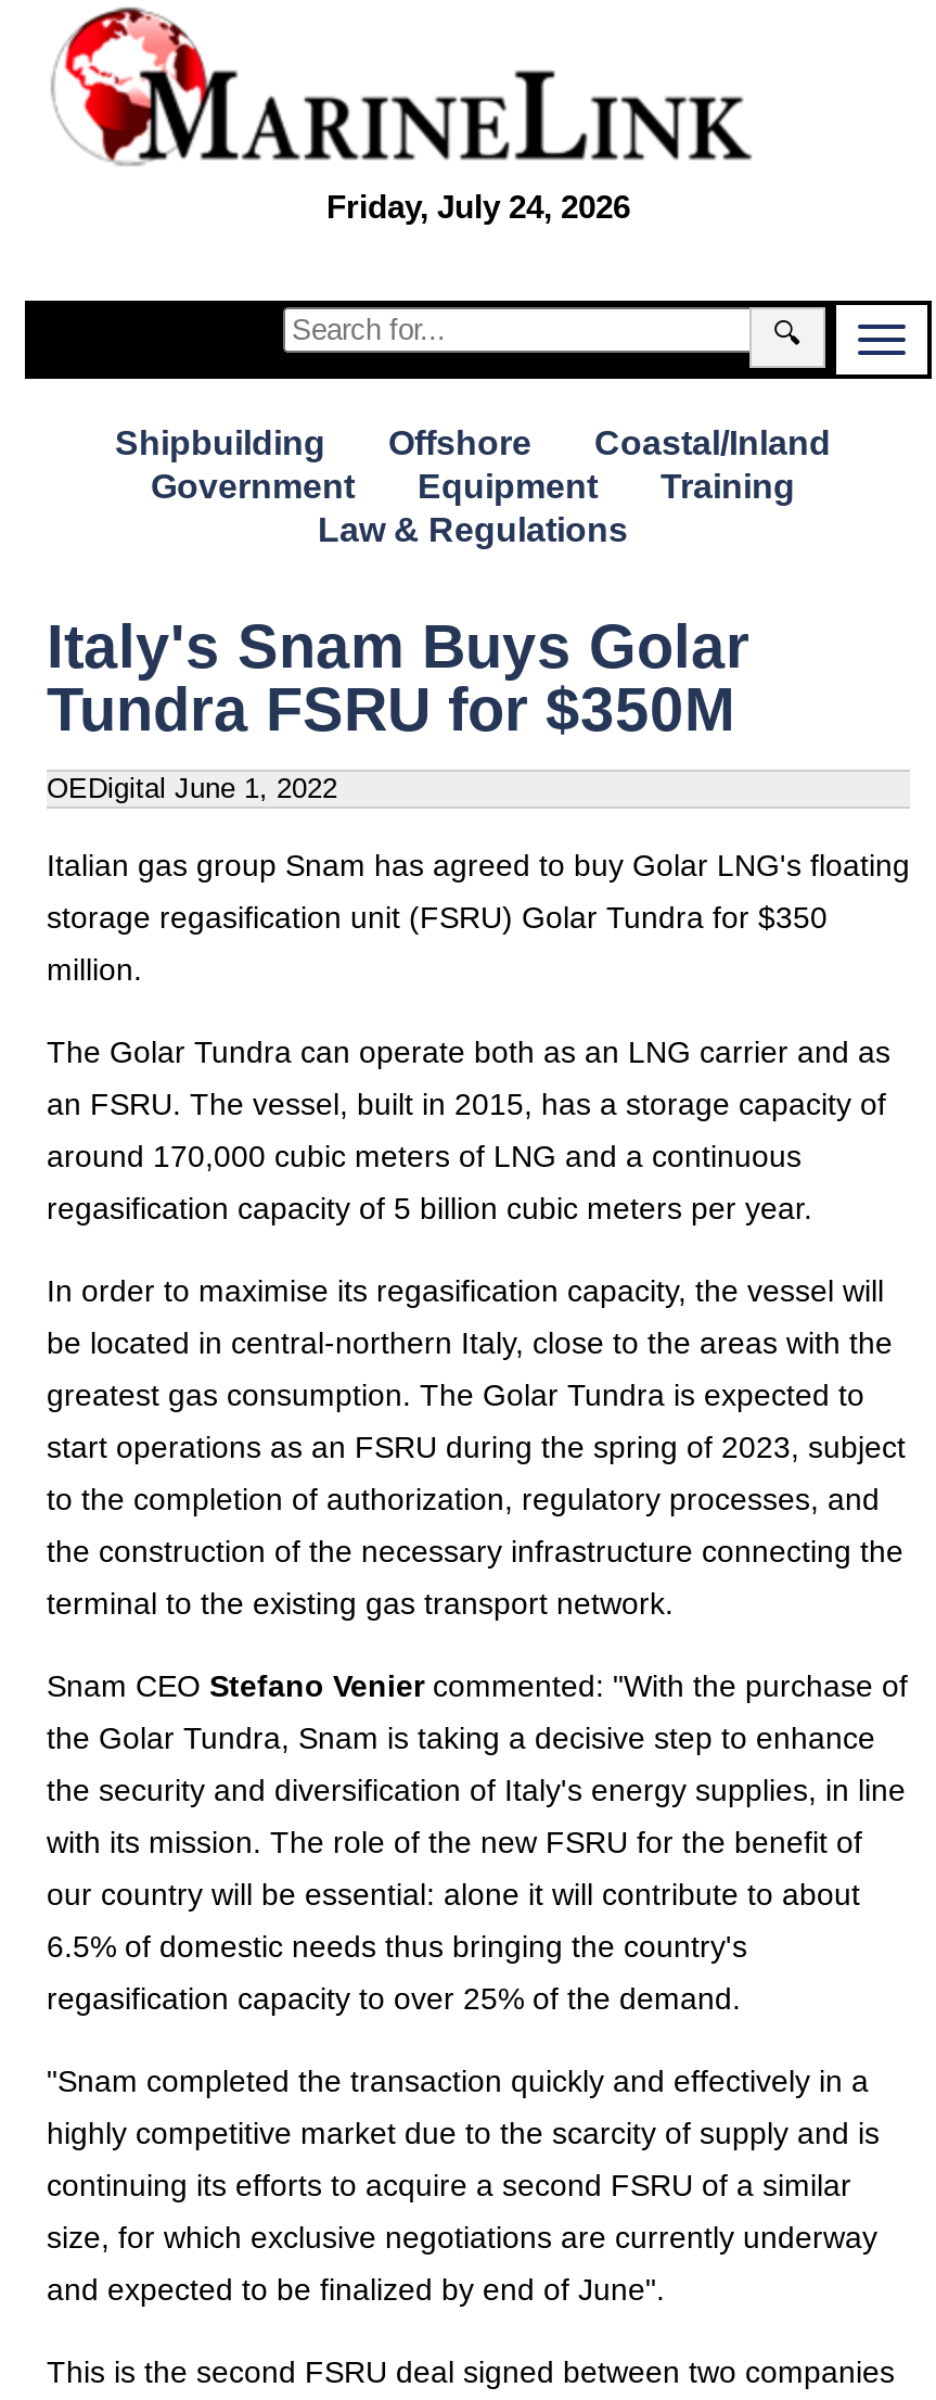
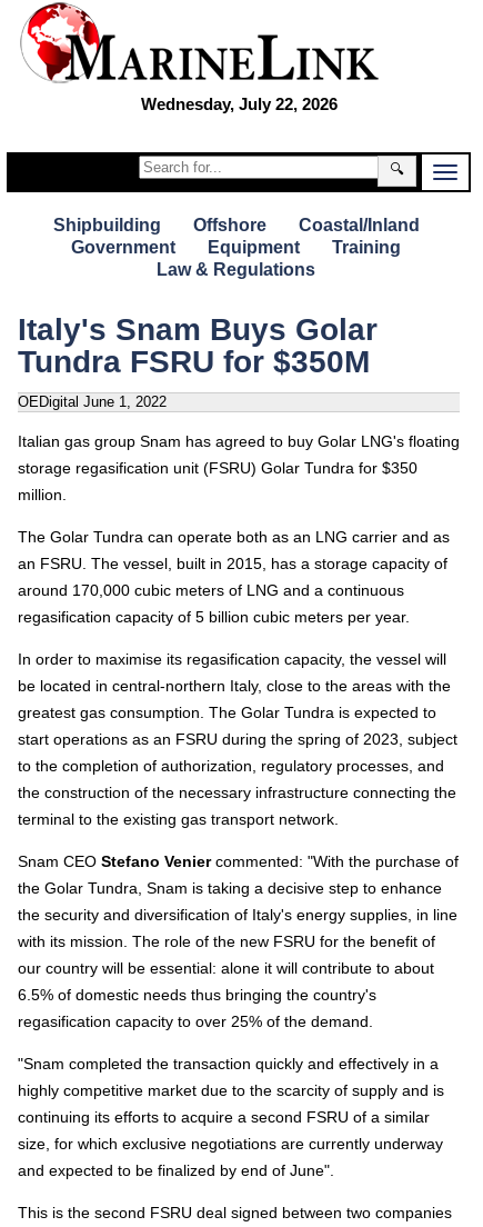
[326,188,630,225] Friday, July 24, 2026 -> [140,94,337,113] Wednesday, July 22, 2026

